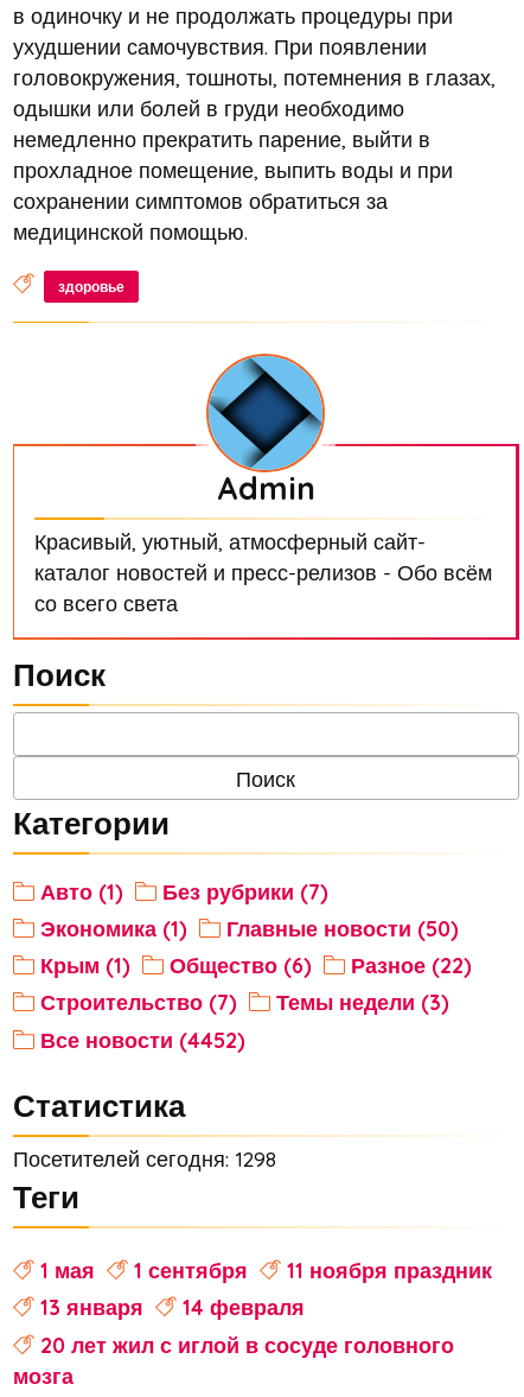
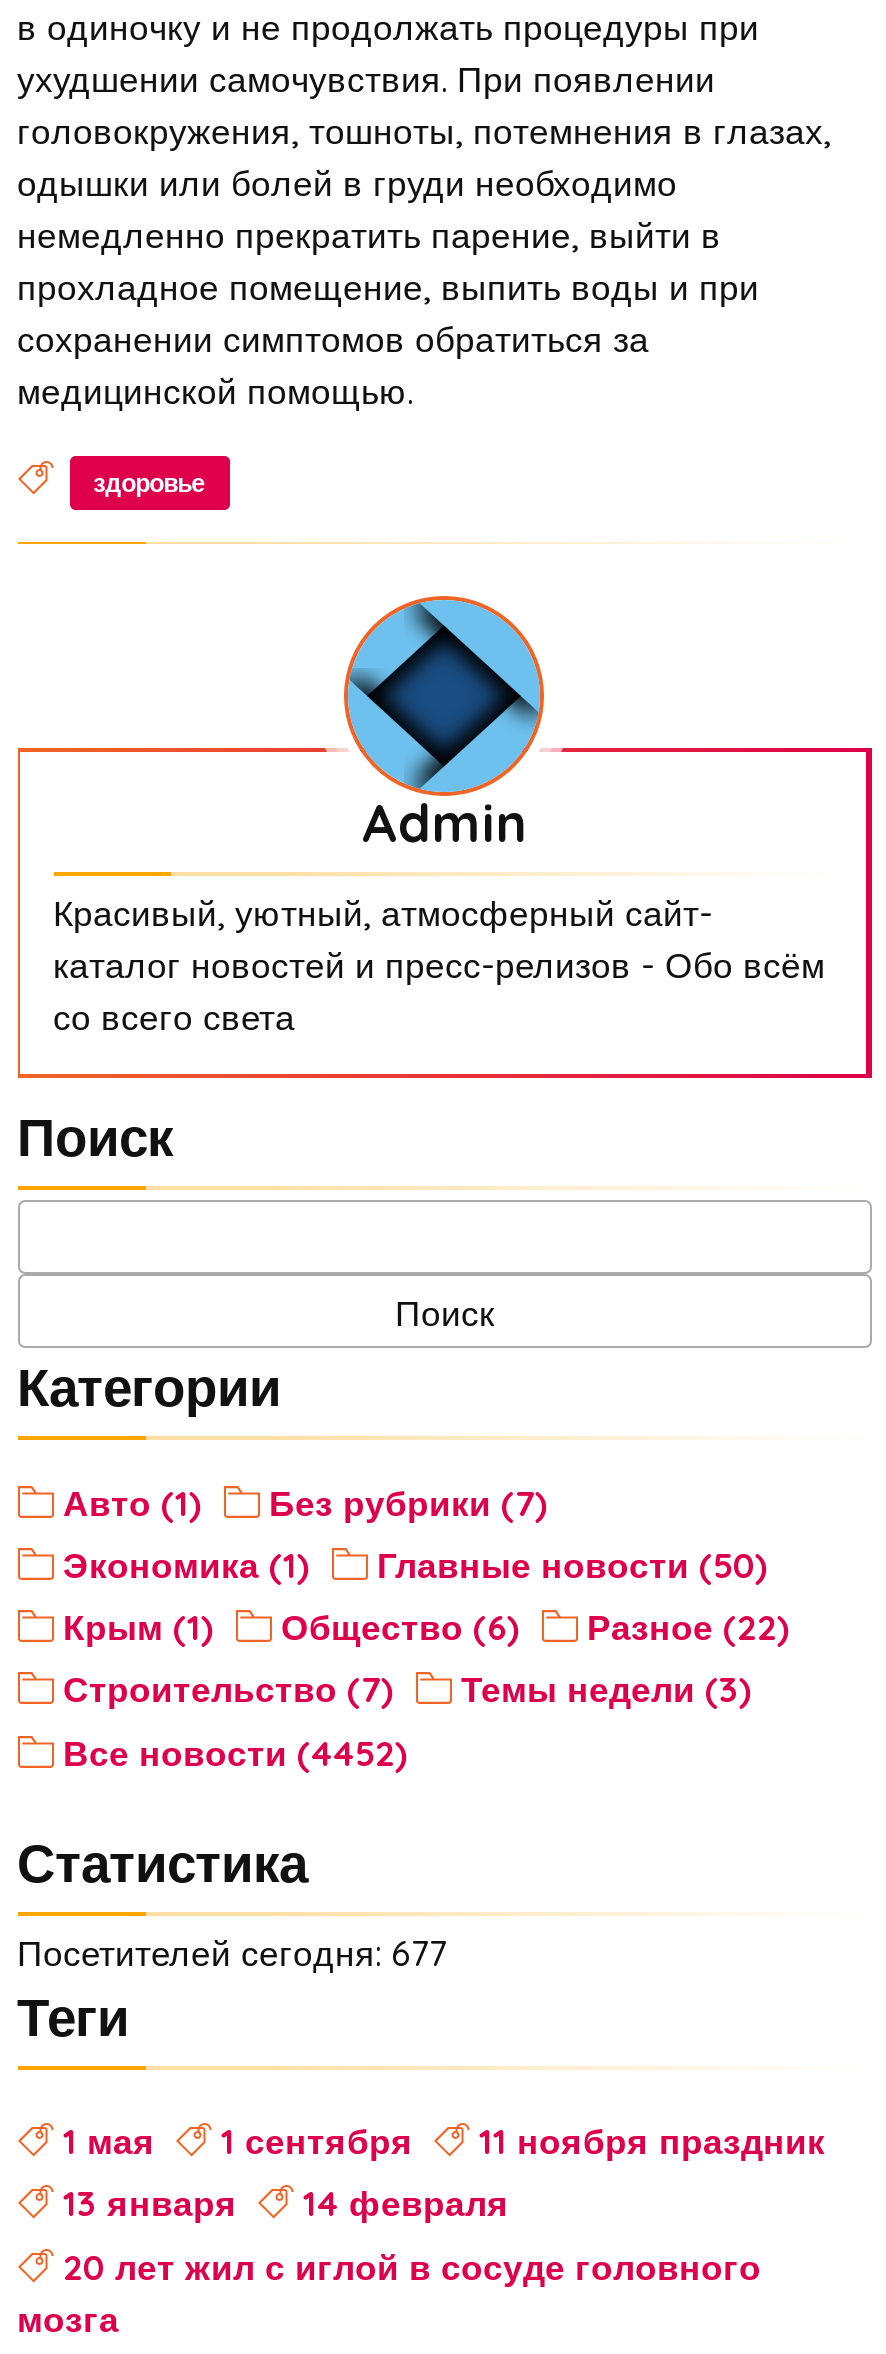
[12,1145,276,1171] Посетителей сегодня: 1298 -> [17,1929,447,1973] Посетителей сегодня: 677

